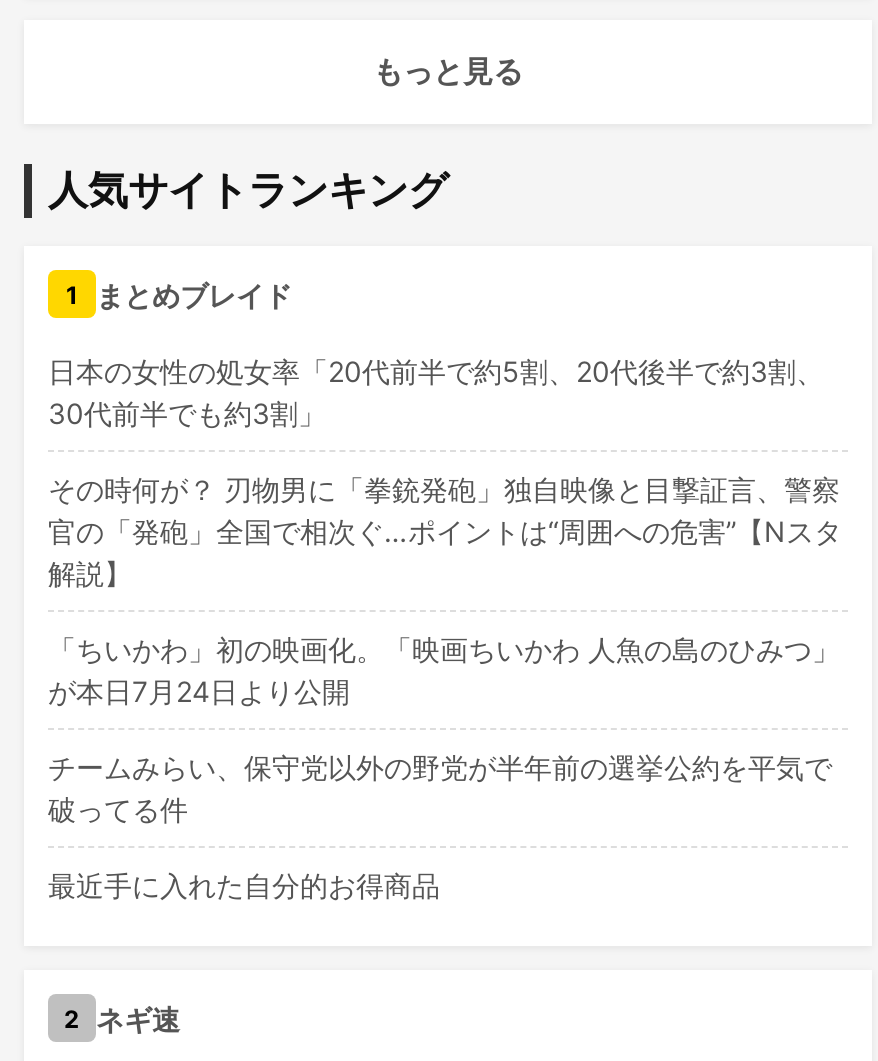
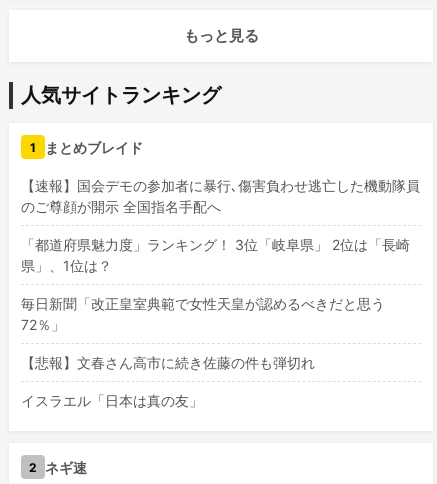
[48,354,824,430] 日本の女性の処女率「20代前半で約5割、20代後半で約3割、 | 30代前半でも約3割」 -> [21,177,420,215] 【速報】国会デモの参加者に暴行､傷害負わせ逃亡した機動隊員 | のご尊顔が開示 全国指名手配へ
[48,472,842,590] その時何が？ 刃物男に「拳銃発砲」独自映像と目撃証言、警察 | 官の「発砲」全国で相次ぐ…ポイントは“周囲への危害”【Nスタ | 解説】 -> [21,236,410,274] 「都道府県魅力度」ランキング！ 3位「岐阜県」 2位は「長崎 | 県」、1位は？
[48,632,840,708] 「ちいかわ」初の映画化。「映画ちいかわ 人魚の島のひみつ」 | が本日7月24日より公開 -> [21,295,385,333] 毎日新聞「改正皇室典範で女性天皇が認めるべきだと思う | 72％」
[48,750,832,826] チームみらい、保守党以外の野党が半年前の選挙公約を平気で | 破ってる件 -> [21,354,315,371] 【悲報】文春さん高市に続き佐藤の件も弾切れ
[48,868,440,902] 最近手に入れた自分的お得商品 -> [21,392,203,409] イスラエル「日本は真の友」

